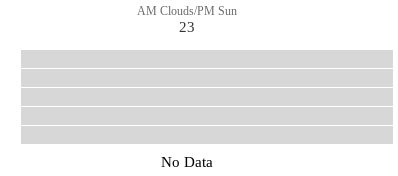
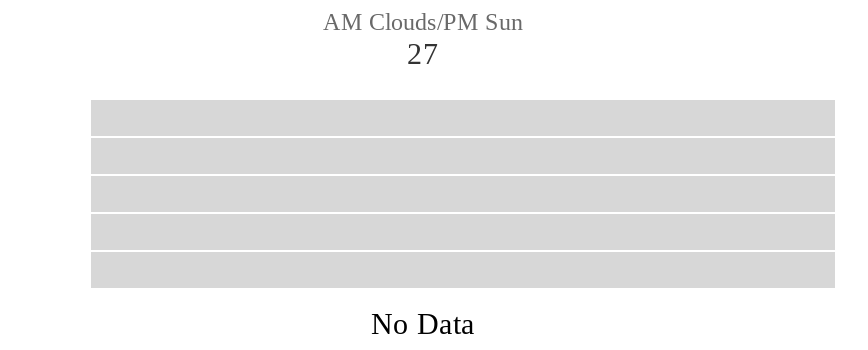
[179,19,195,35] 23 -> [407,37,439,69] 27

